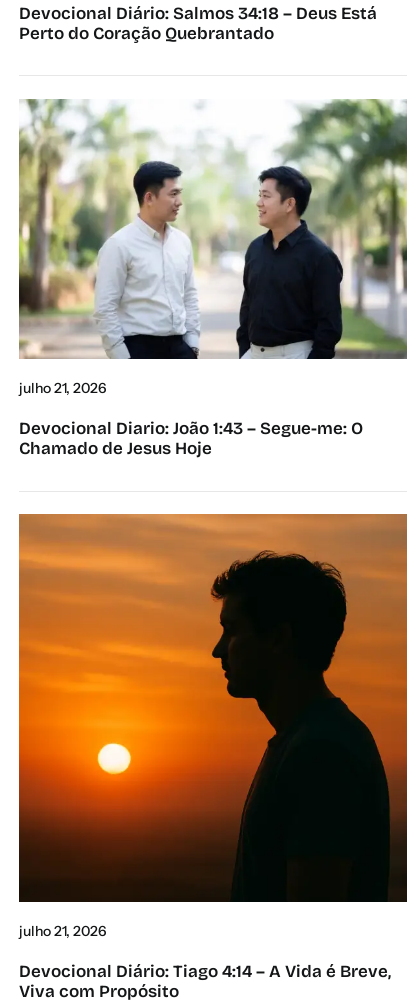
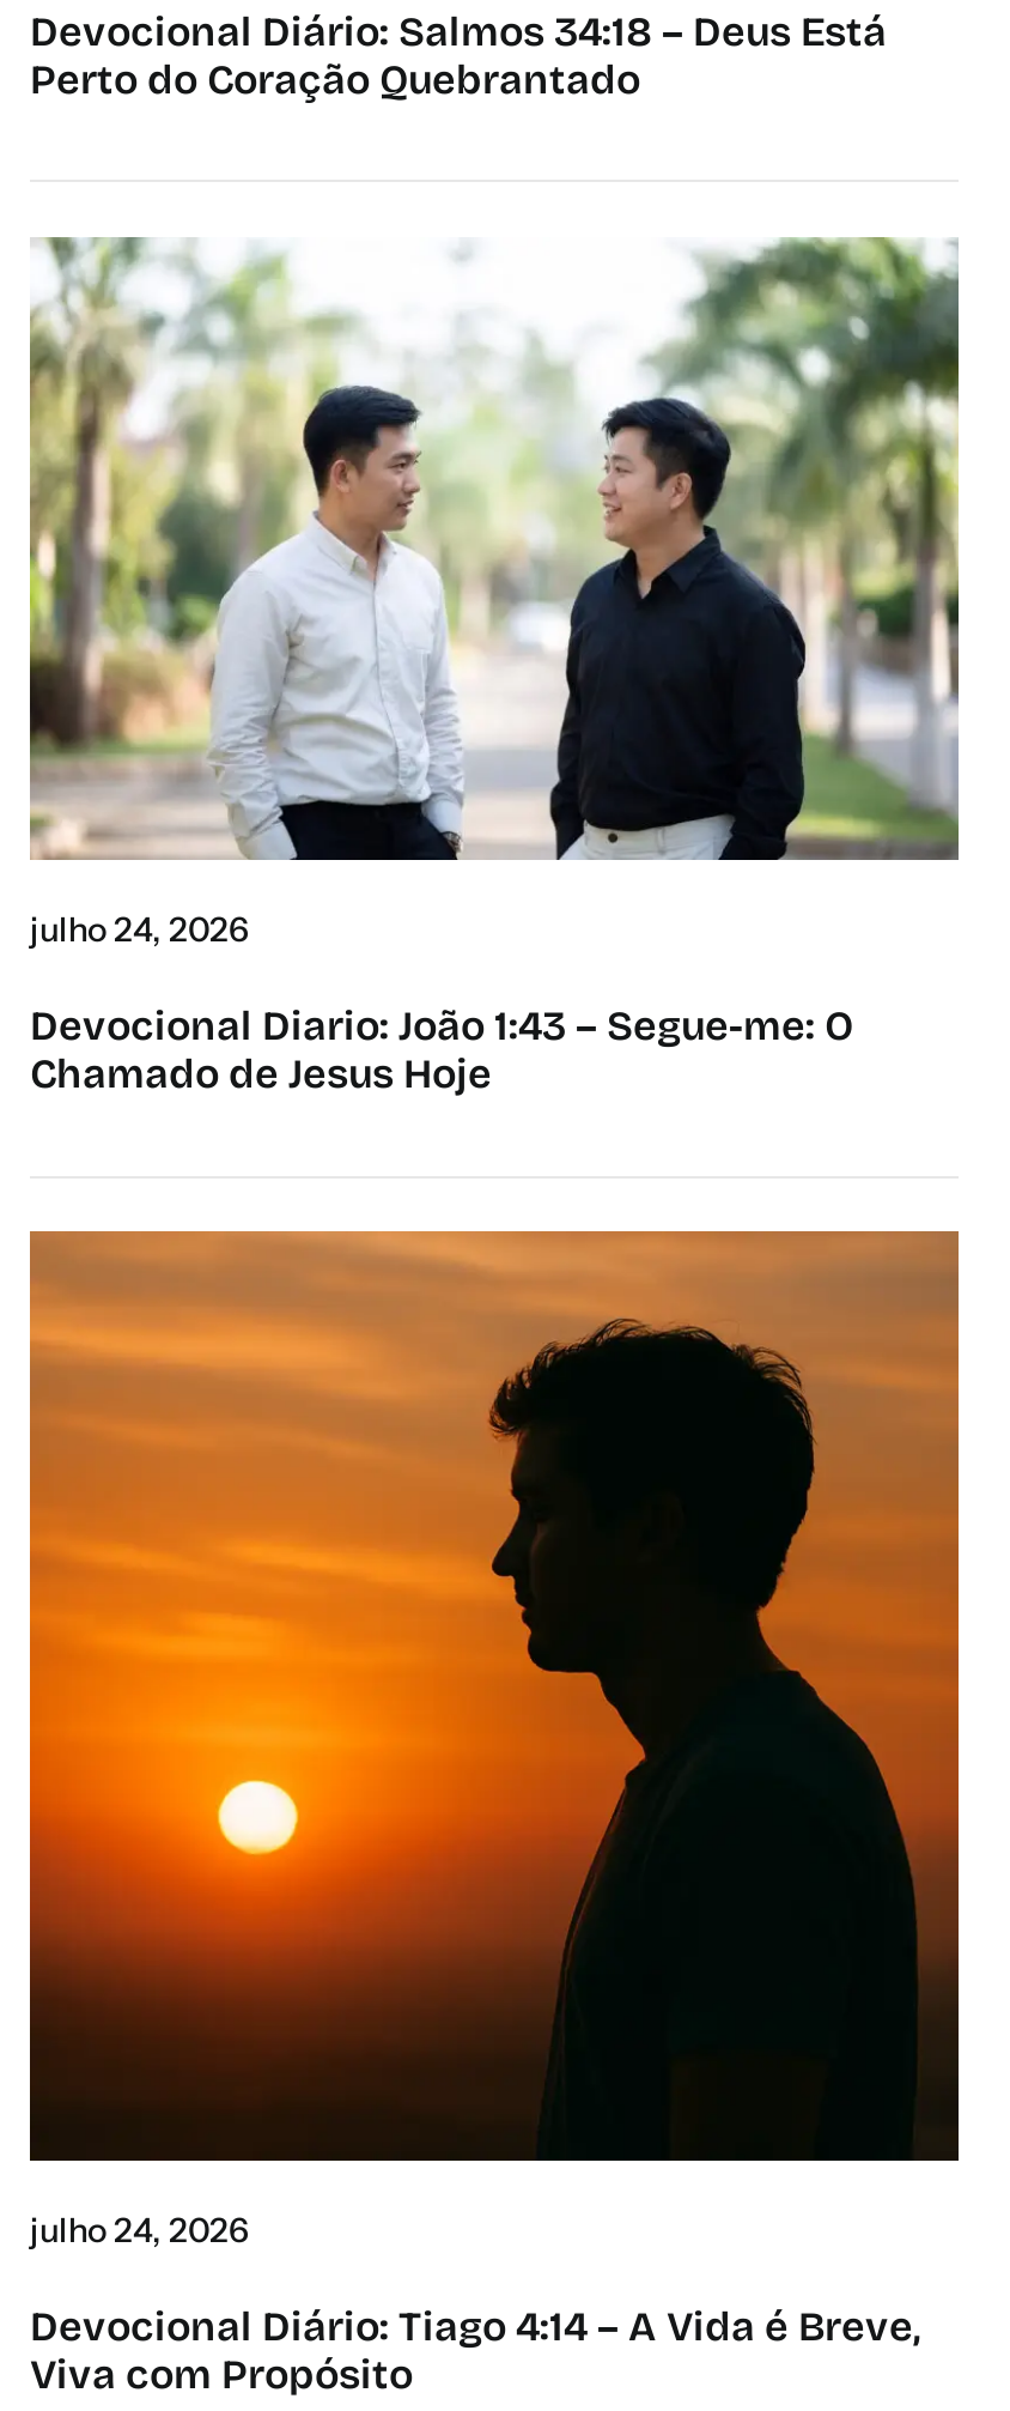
[19,379,107,397] julho 21, 2026 -> [30,908,250,951] julho 24, 2026
[19,922,107,940] julho 21, 2026 -> [30,2209,250,2252] julho 24, 2026

